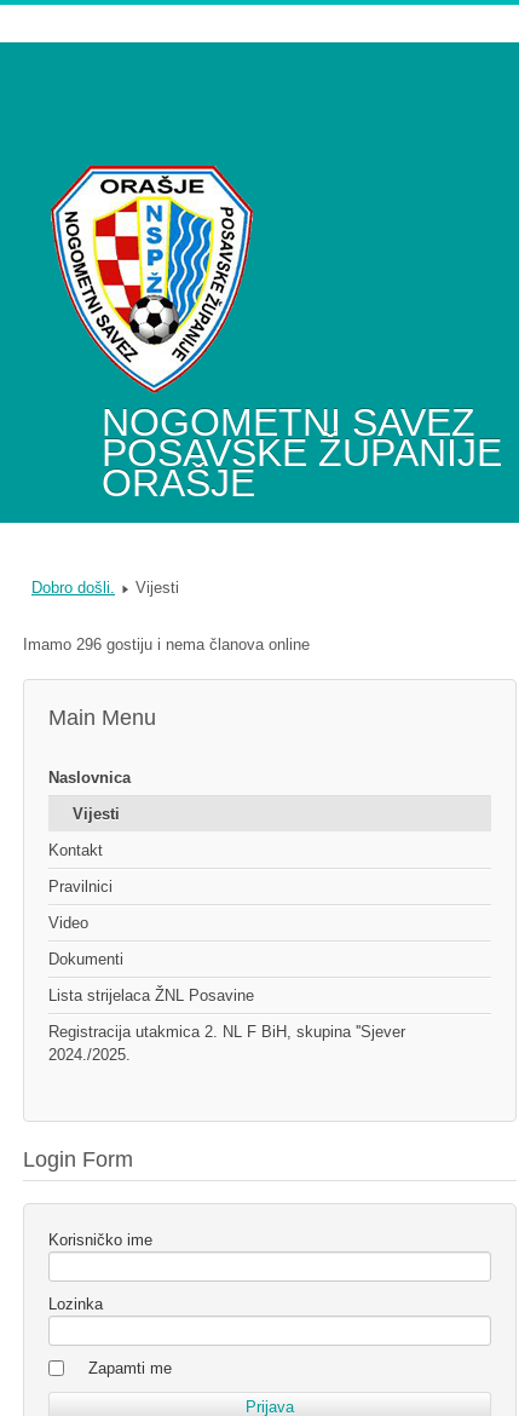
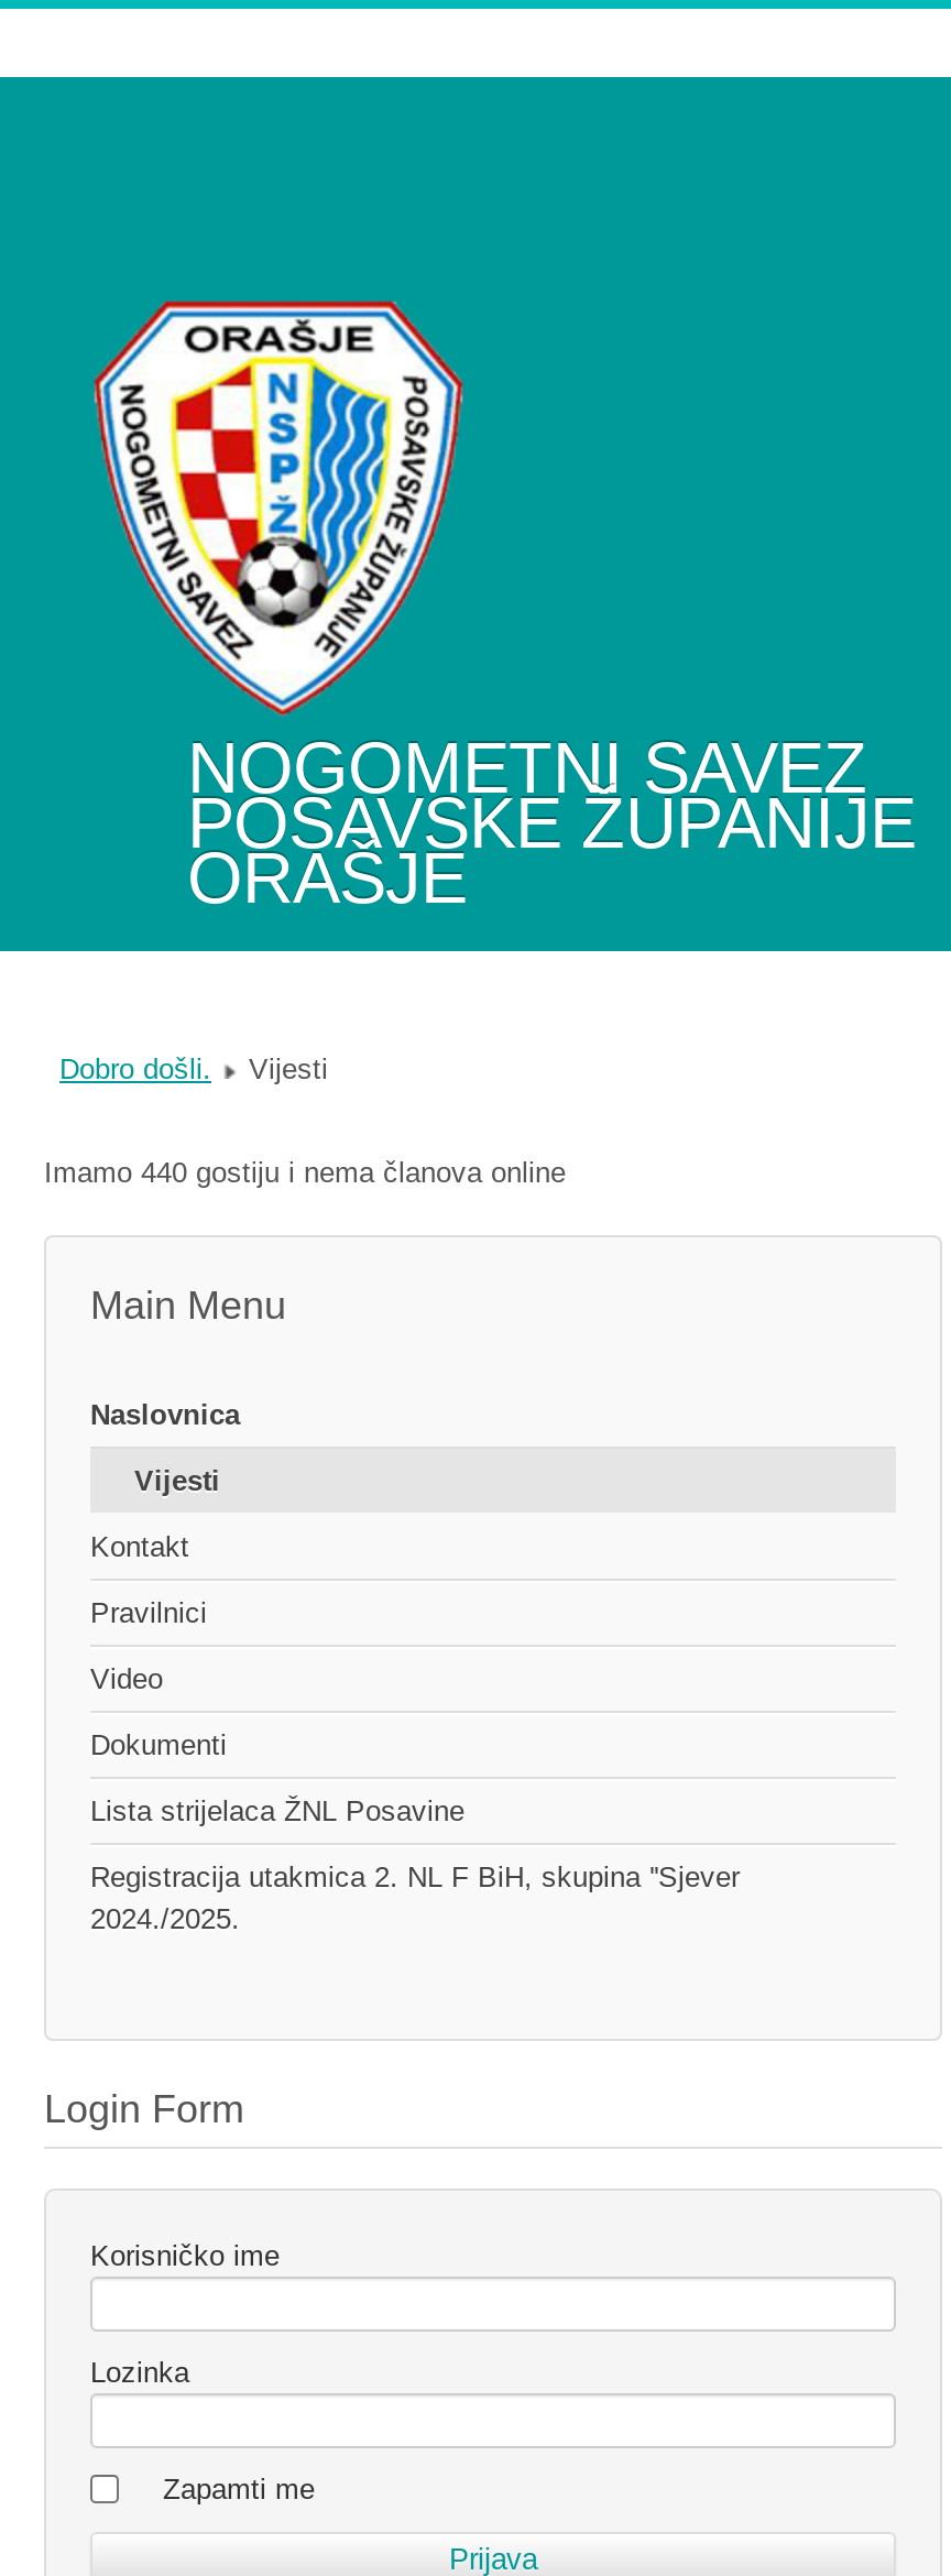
[23,635,310,654] Imamo 296 gostiju i nema članova online -> [44,1156,566,1189] Imamo 440 gostiju i nema članova online

